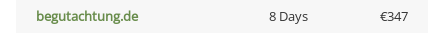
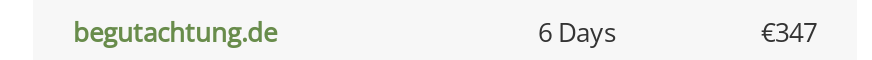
[268,7,307,25] 8 Days -> [538,14,616,50] 6 Days

